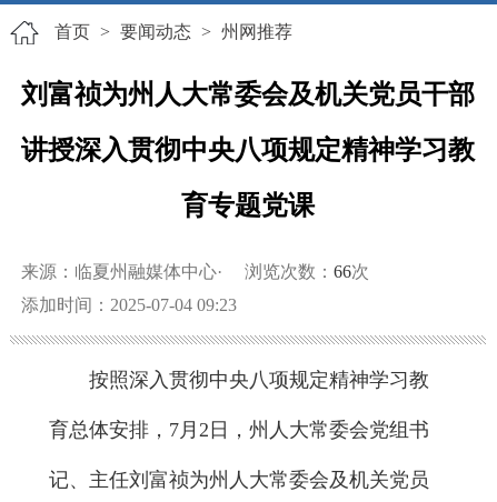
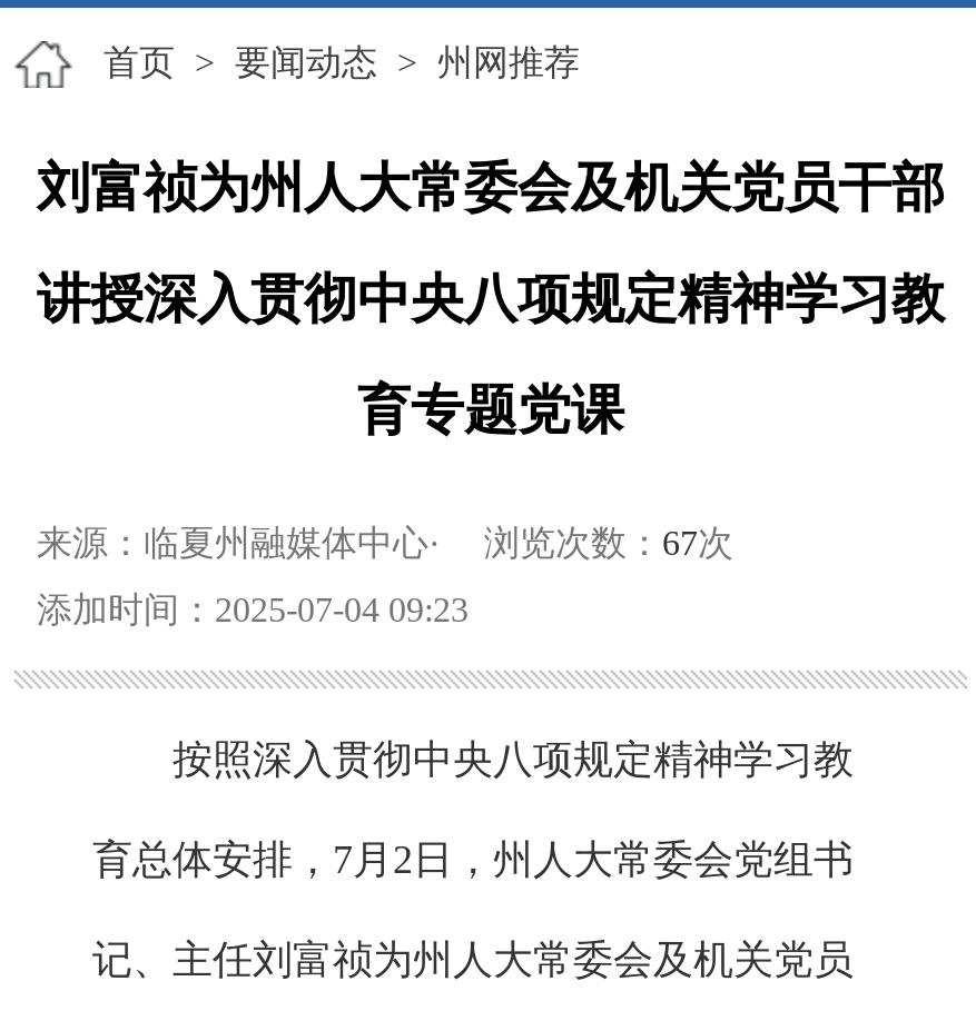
[21,262,369,281] 来源：临夏州融媒体中心· 浏览次数：66次 -> [37,524,733,562] 来源：临夏州融媒体中心· 浏览次数：67次

